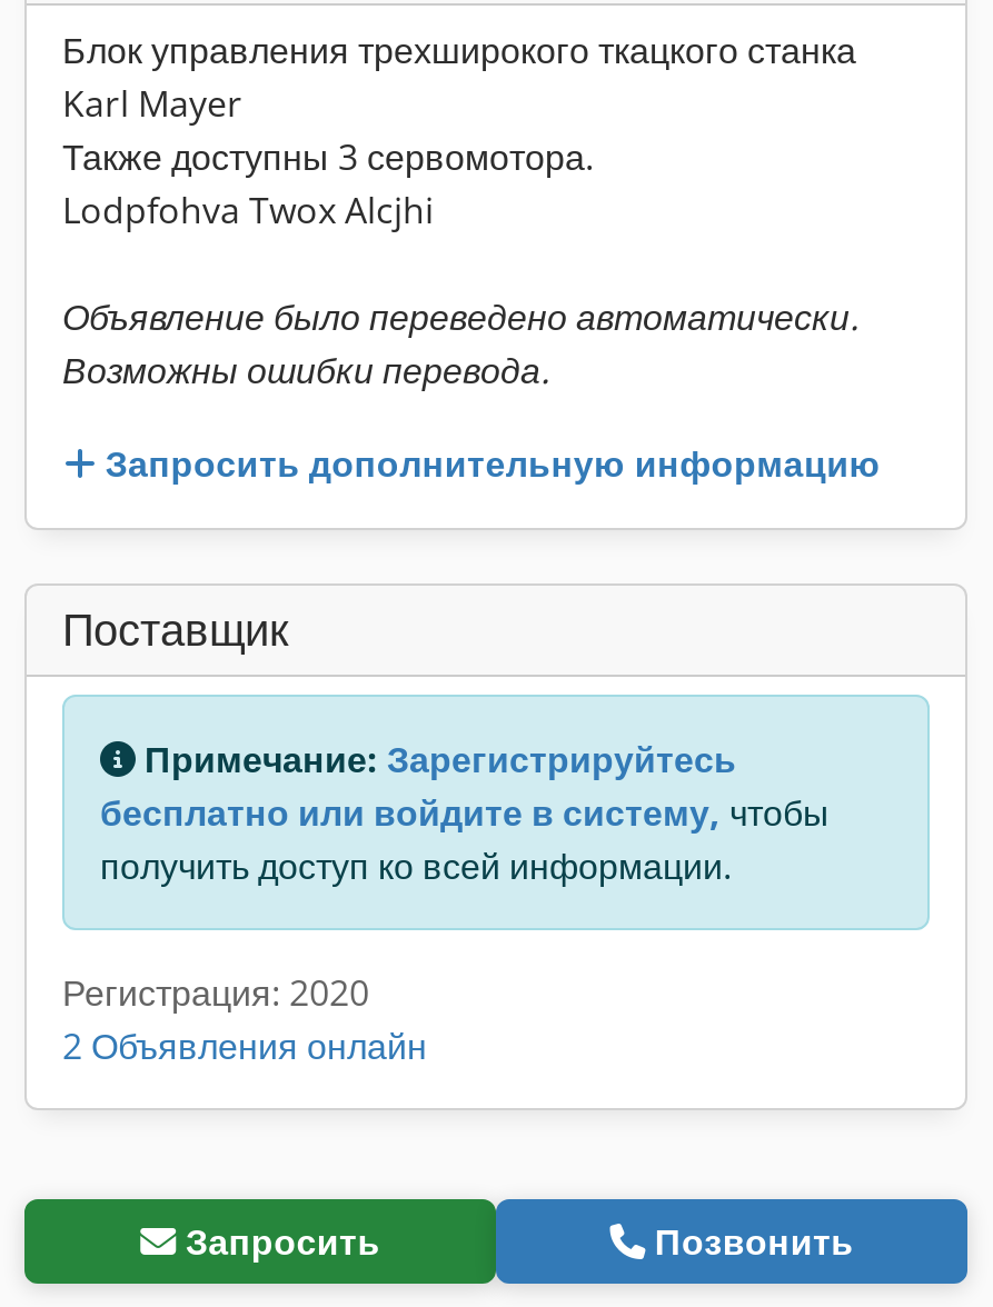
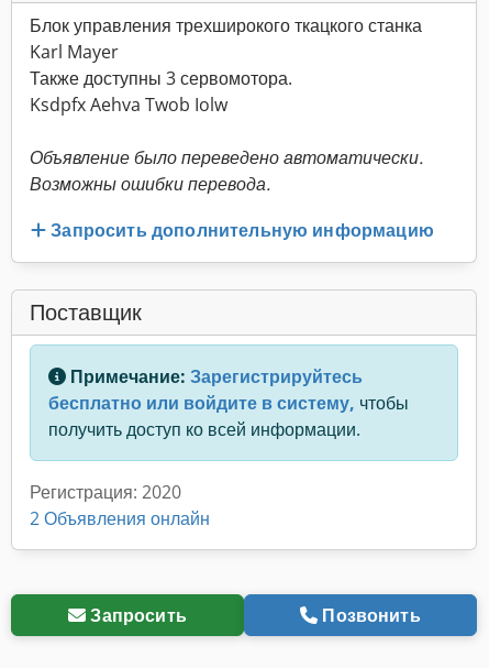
[62,186,434,235] Lodpfohva Twox Alcjhi -> [30,92,227,117] Ksdpfx Aehva Twob Iolw

